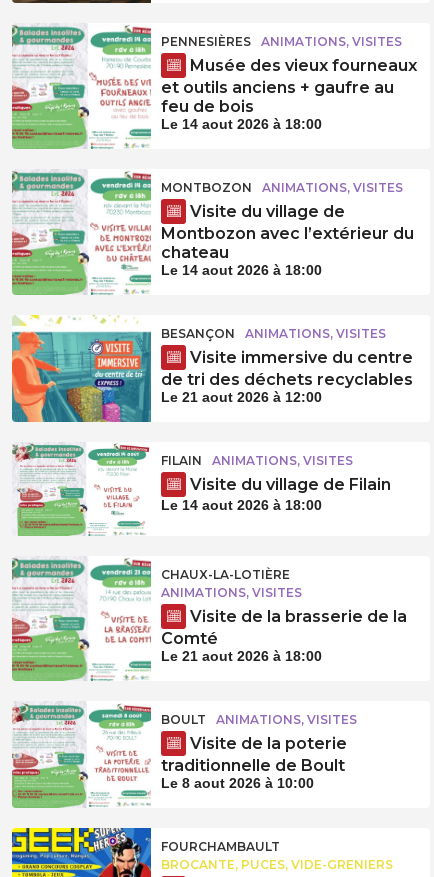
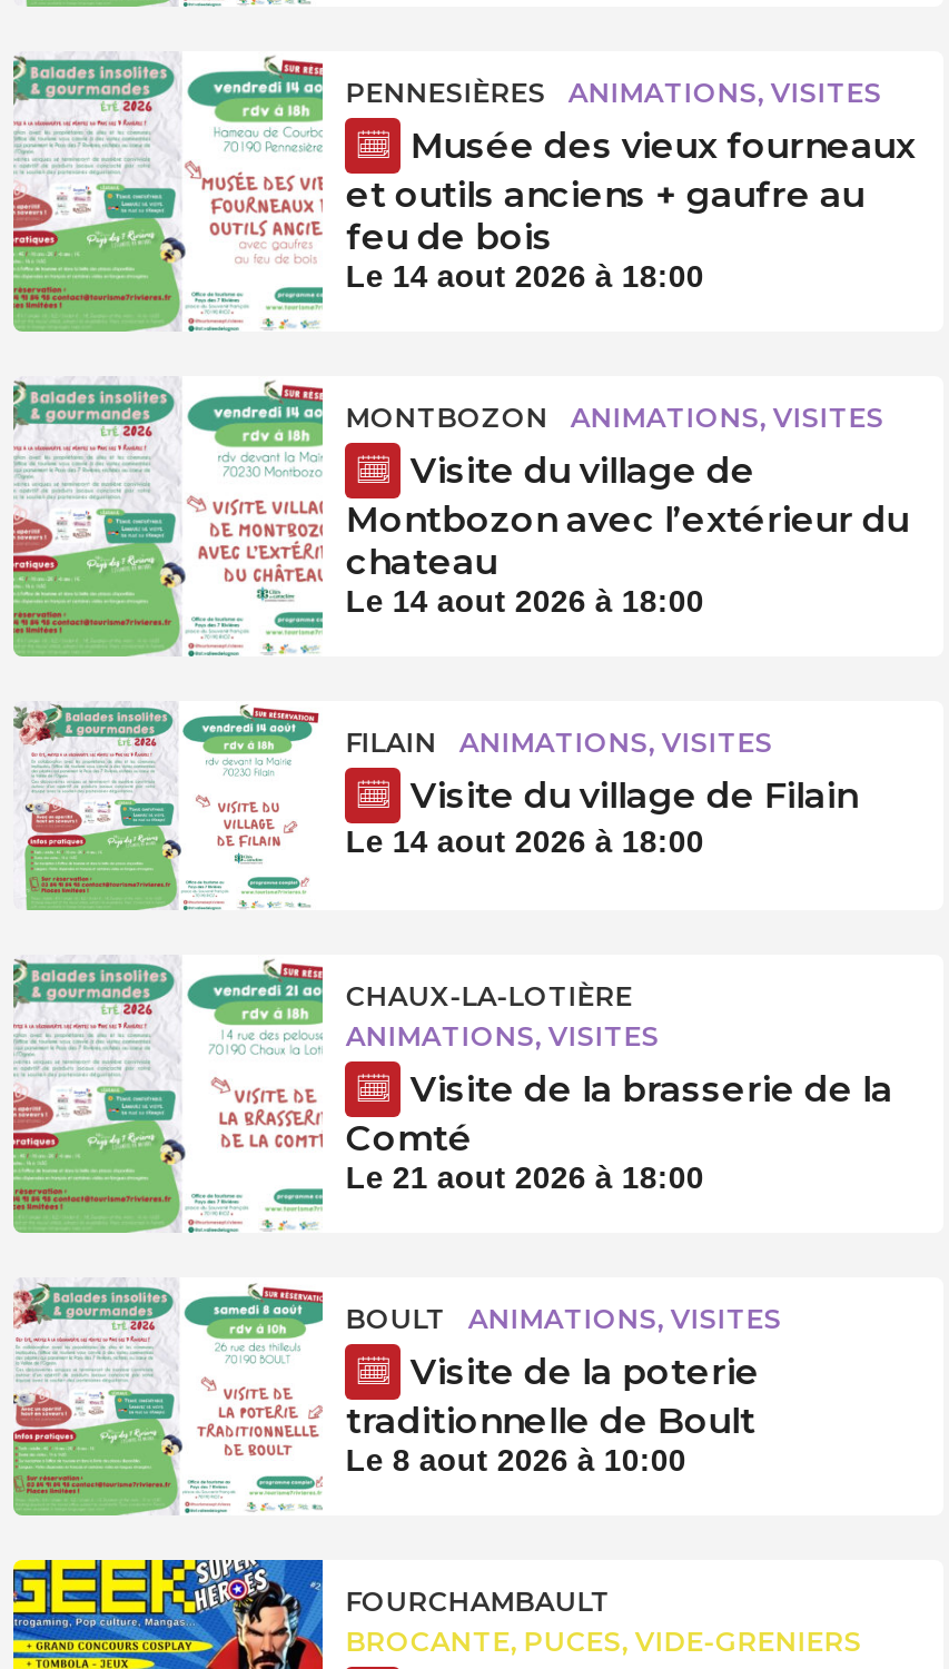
[11,314,413,423] [image] | BESANÇON | ANIMATIONS, VISITES | Visite immersive du centre | de tri des déchets recyclables | Le 21 aout 2026 à 12:00 -> none

